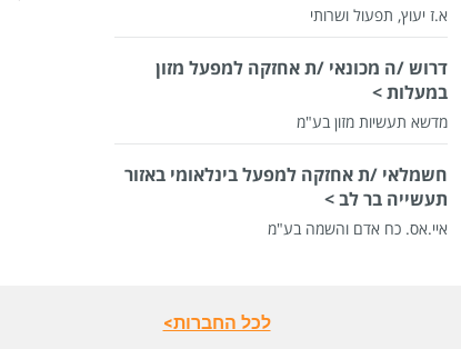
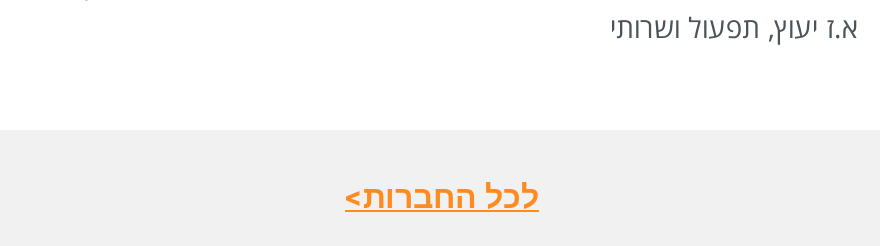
[124,56,448,239] דרוש /ה מכונאי /ת אחזקה למפעל מזון | במעלות > | מדשא תעשיות מזון בע"מ | חשמלאי /ת אחזקה למפעל בינלאומי באזור | תעשייה בר לב > | איי.אס. כח אדם והשמה בע"מ -> none

